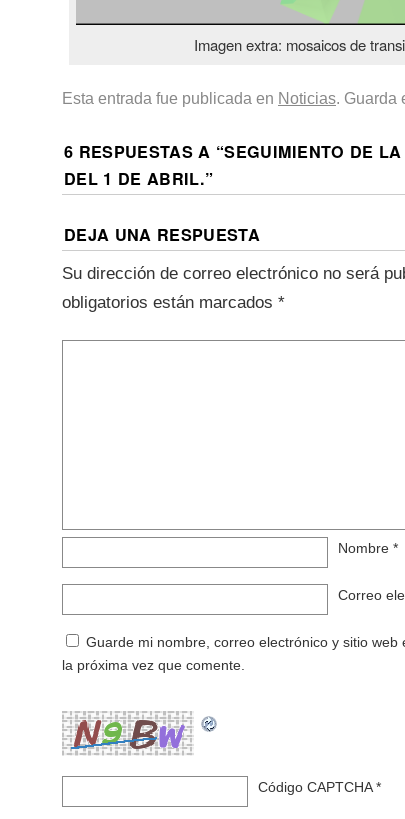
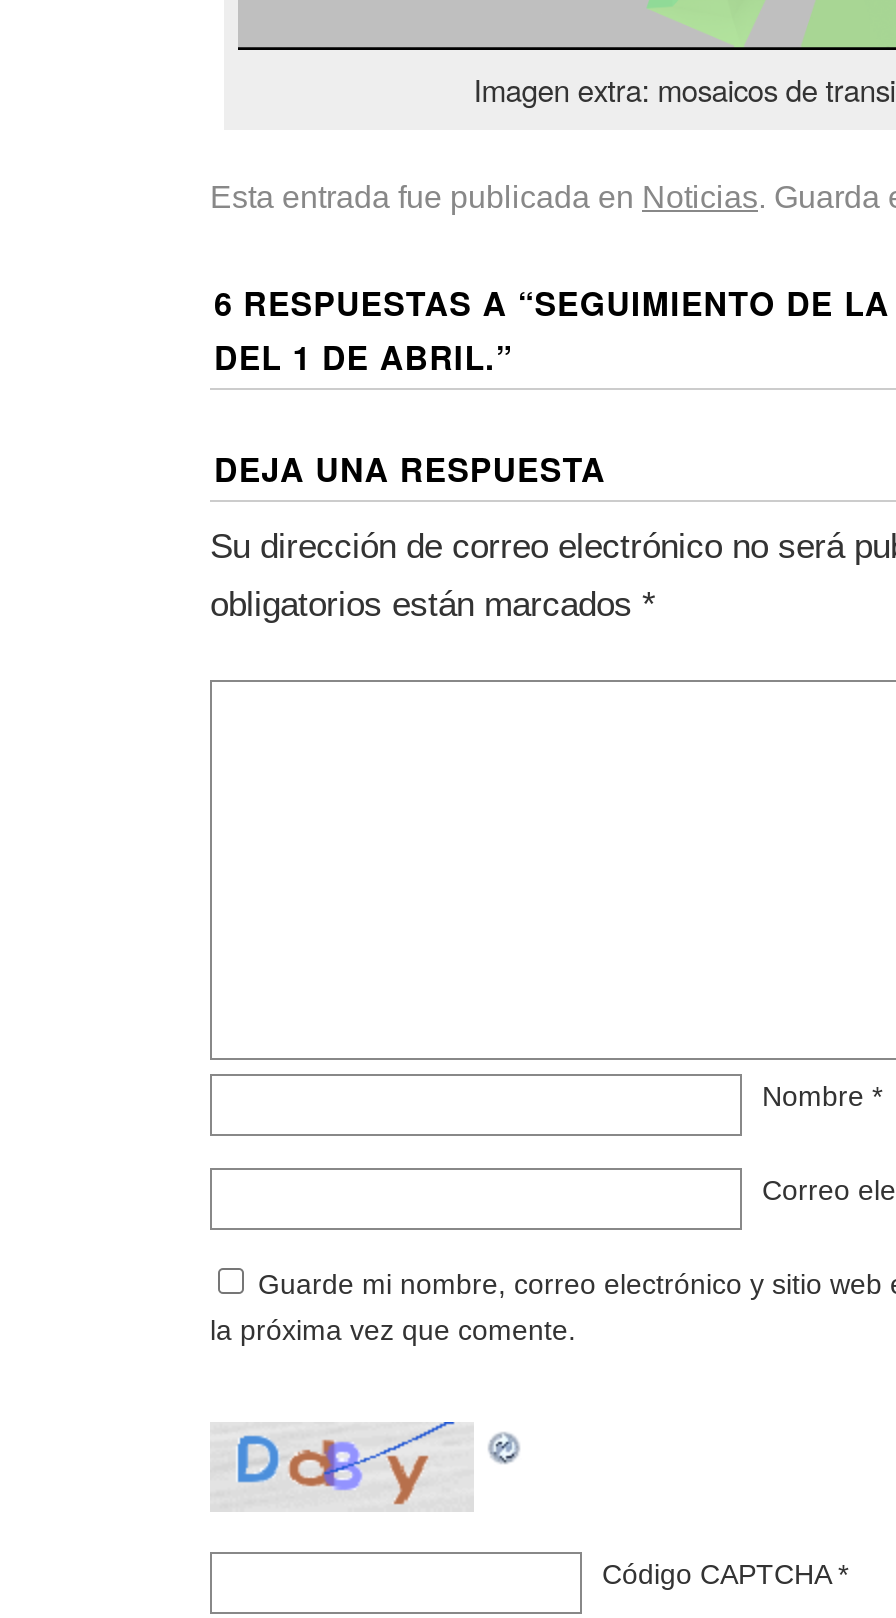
[65,711,189,754] [image] -> [228,1420,456,1506] [image]

